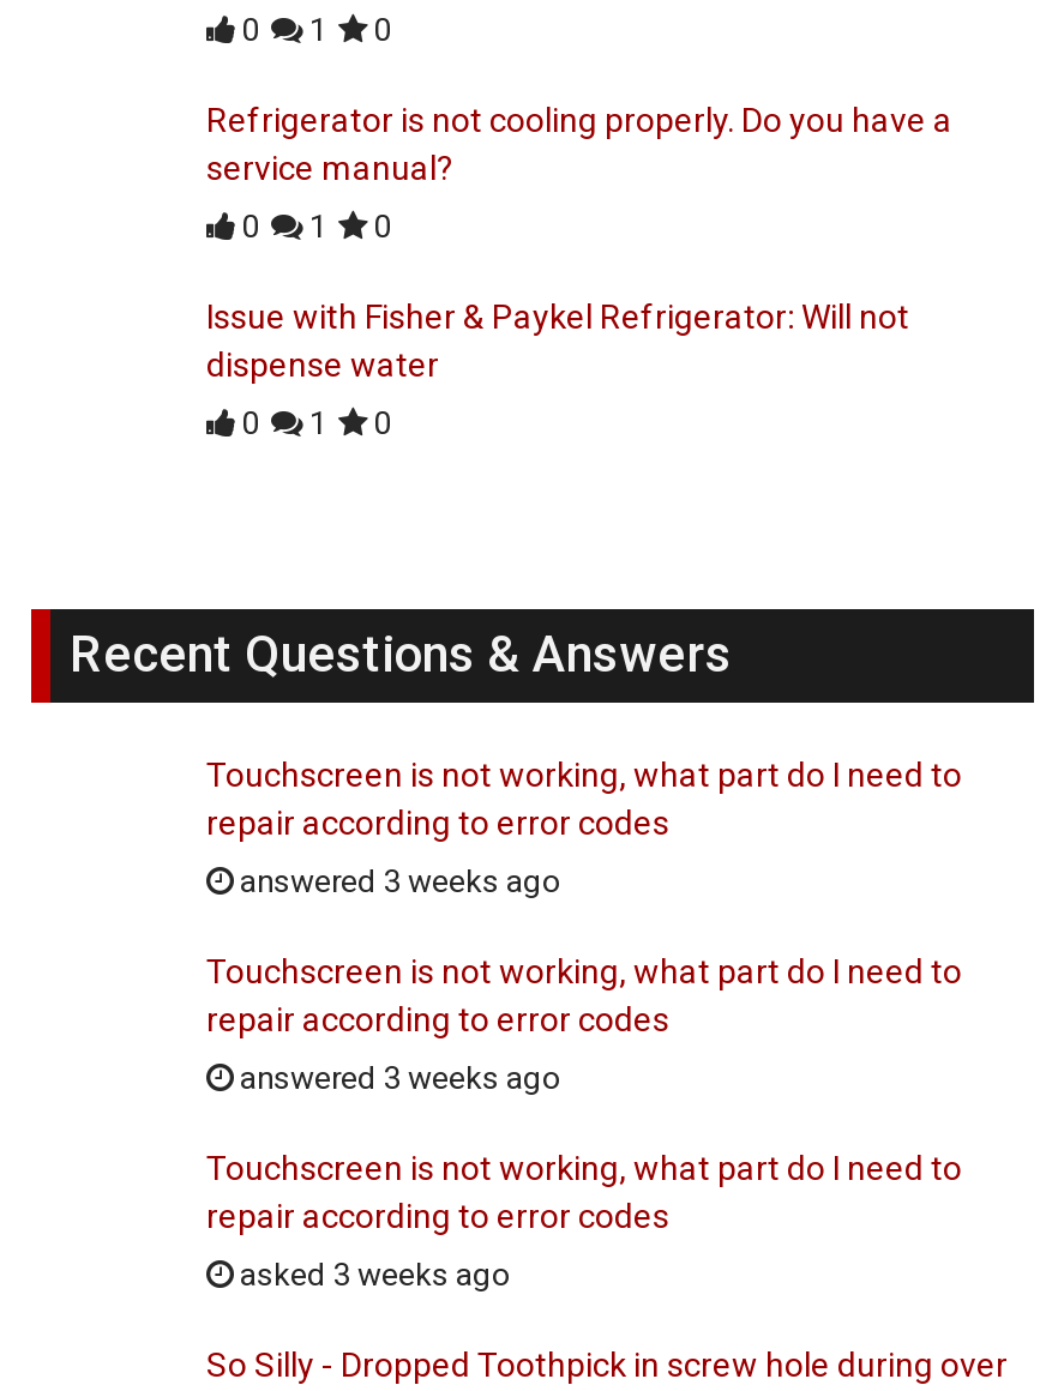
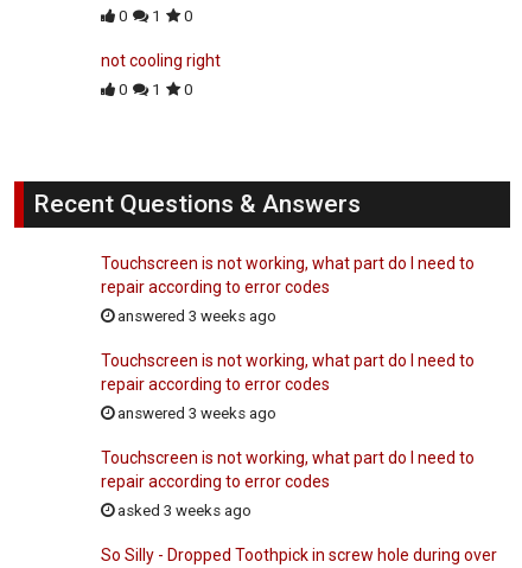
[206,100,952,383] Refrigerator is not cooling properly. Do you have a | service manual? | 0 | 1 | 0 | Issue with Fisher & Paykel Refrigerator: Will not | dispense water -> [101,51,221,70] not cooling right

